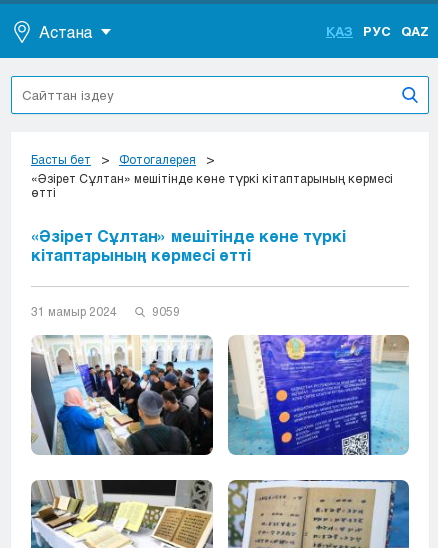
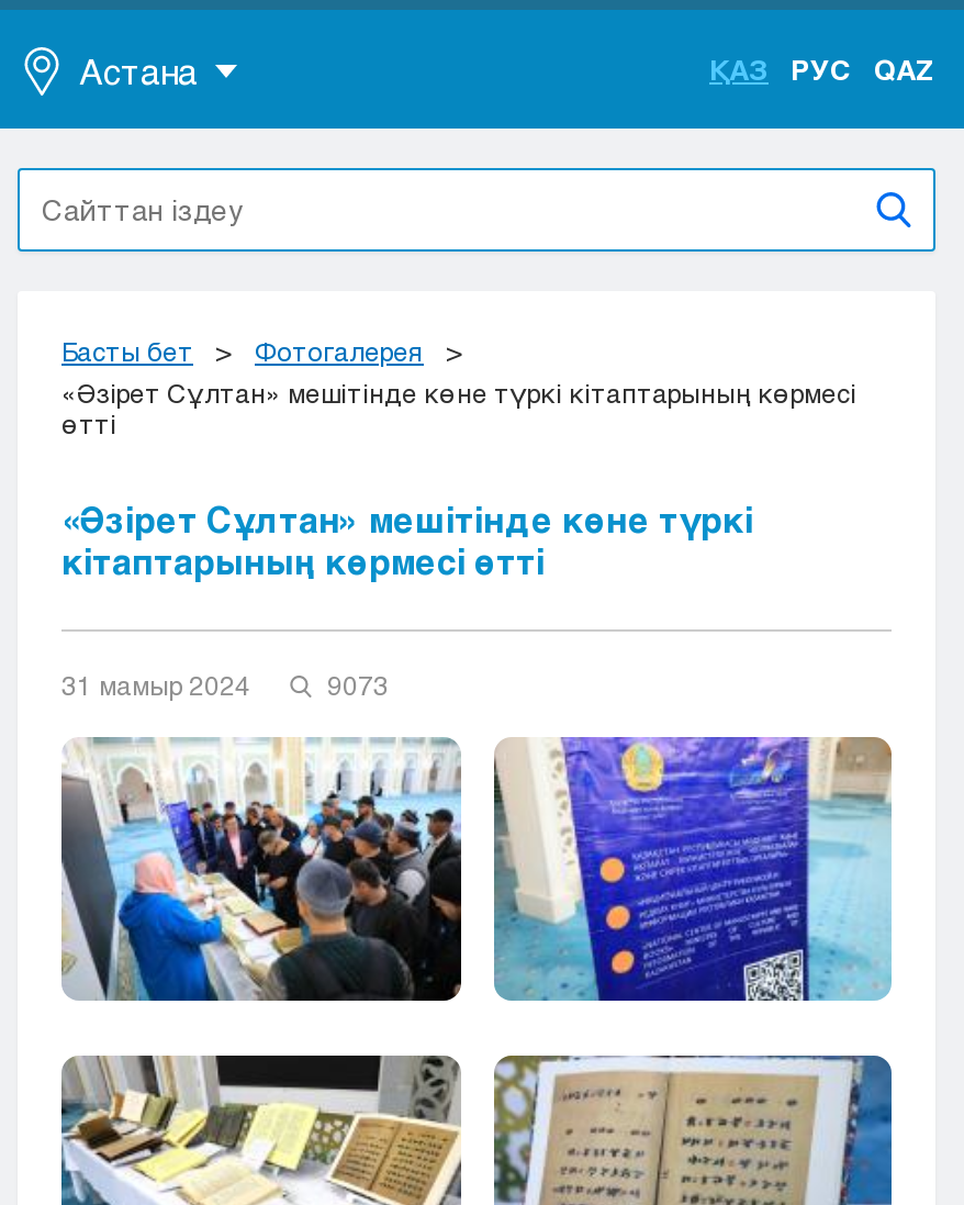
[152,304,180,318] 9059 -> [327,669,389,700] 9073

